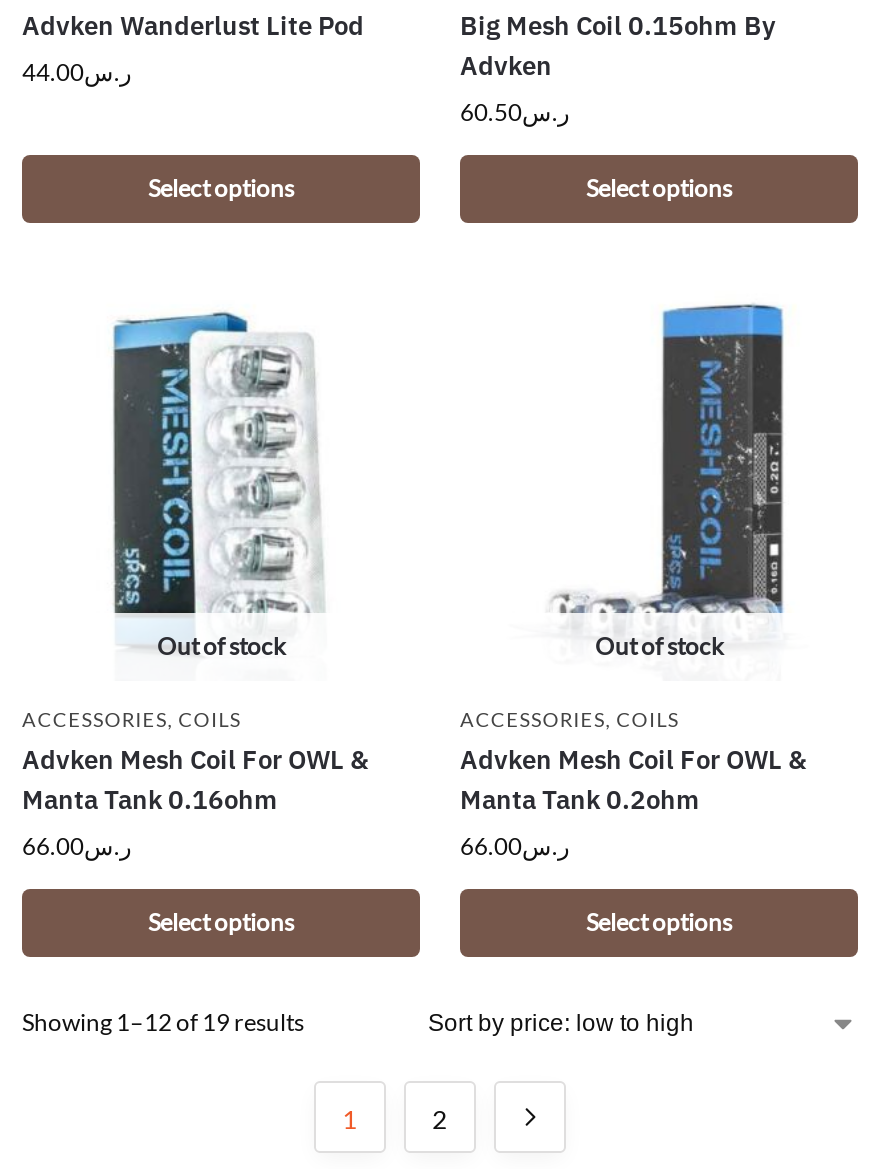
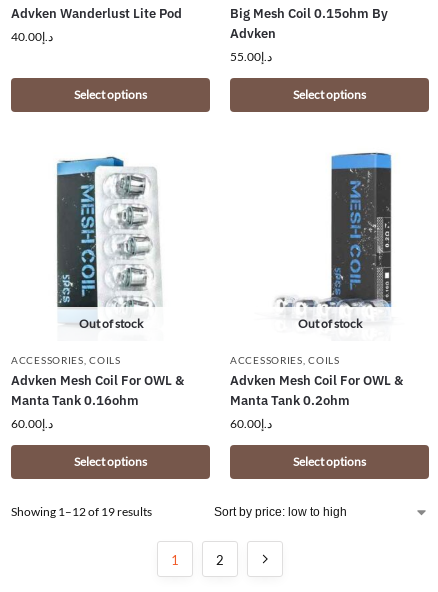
[22,57,132,87] ر.س 44.00 -> [11,29,53,44] د.إ 40.00
[460,97,570,127] ر.س 60.50 -> [230,49,272,64] د.إ 55.00
[22,831,132,861] ر.س 66.00 -> [11,416,53,431] د.إ 60.00
[460,831,570,861] ر.س 66.00 -> [230,416,272,431] د.إ 60.00

